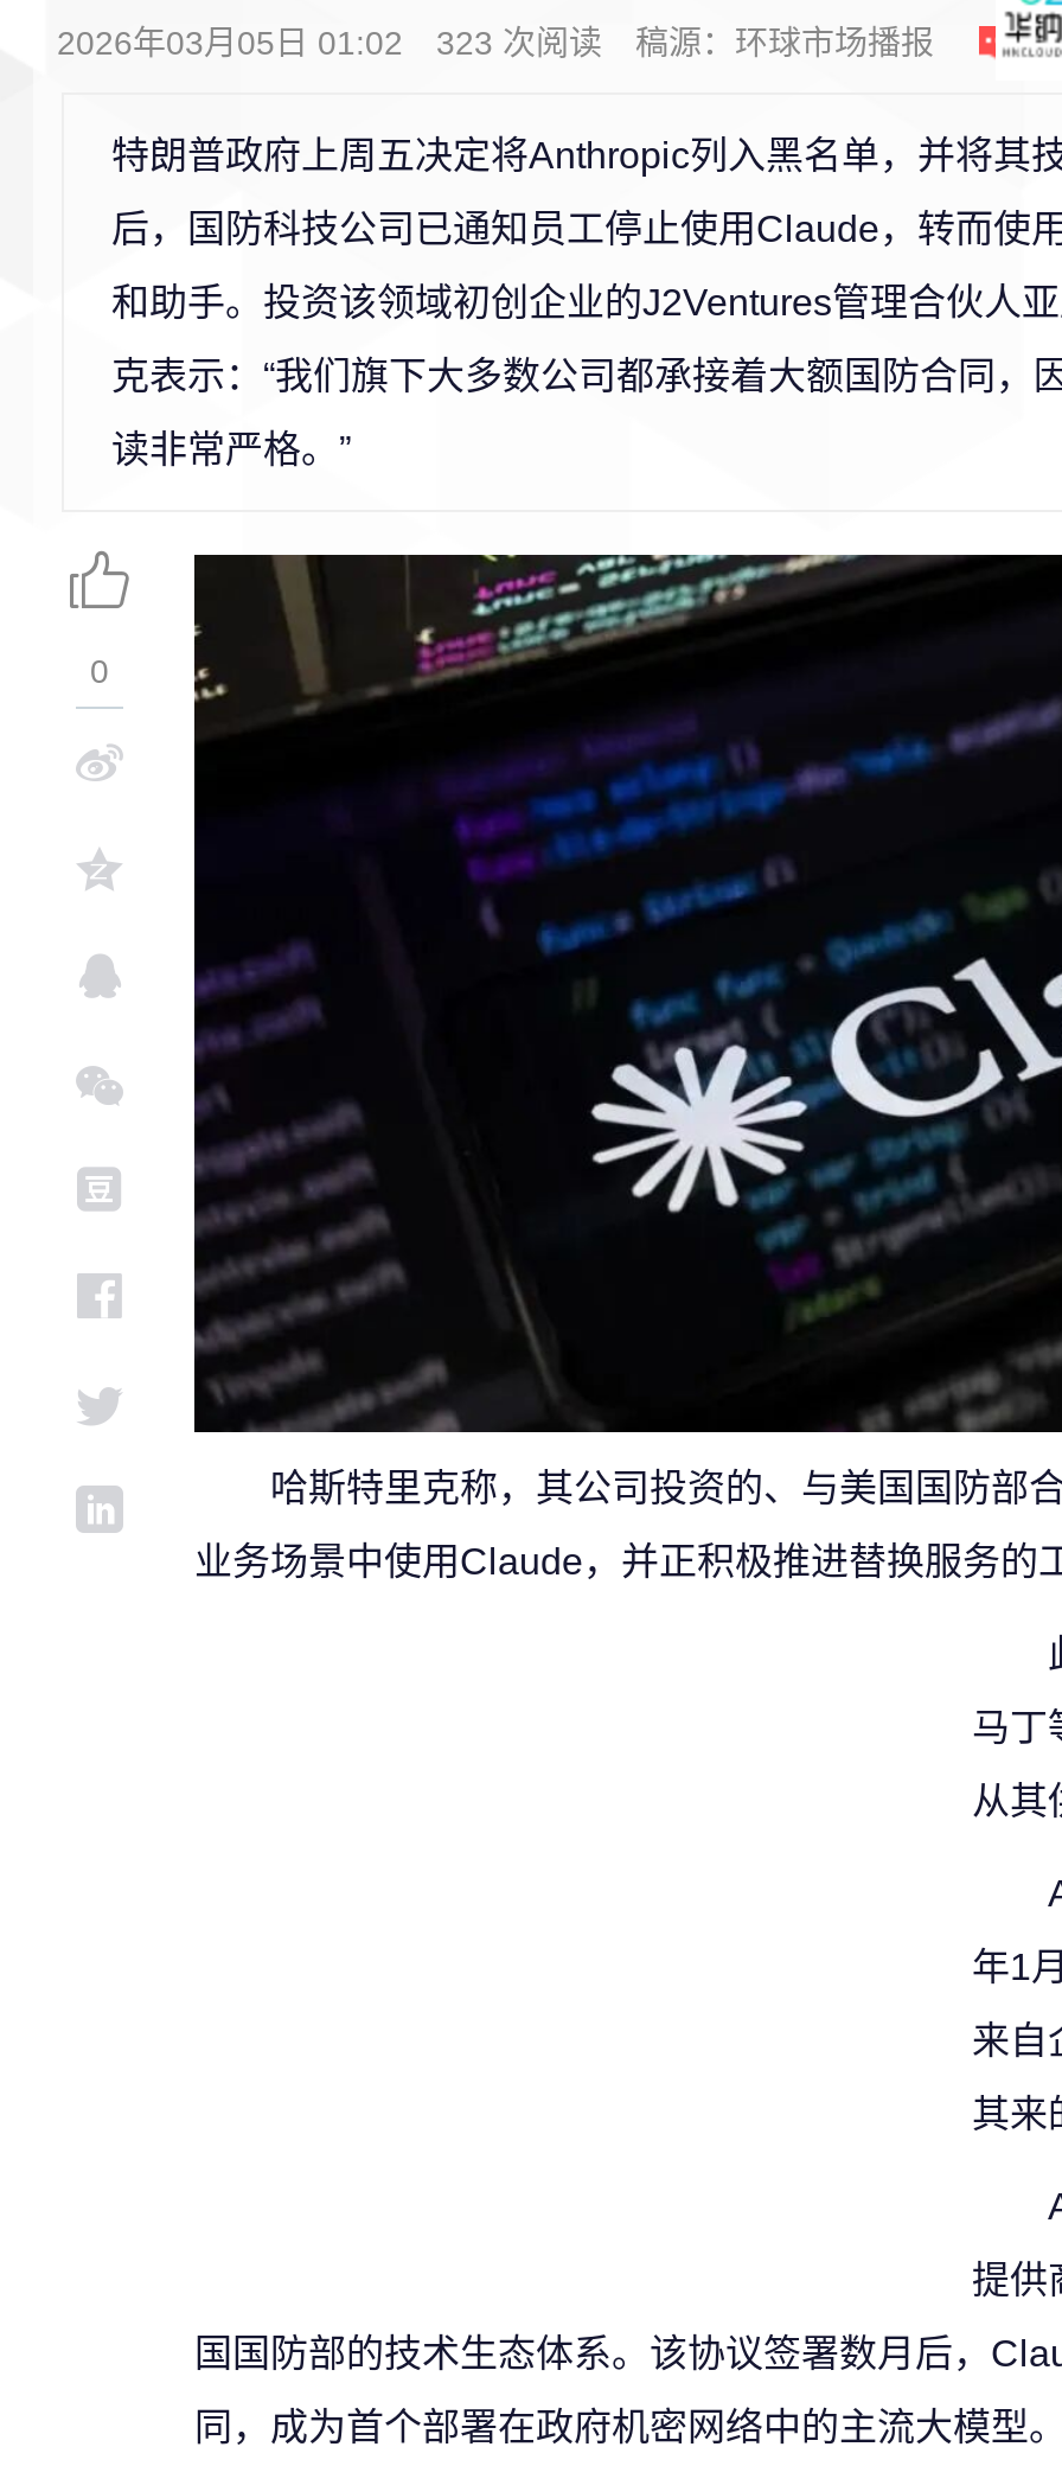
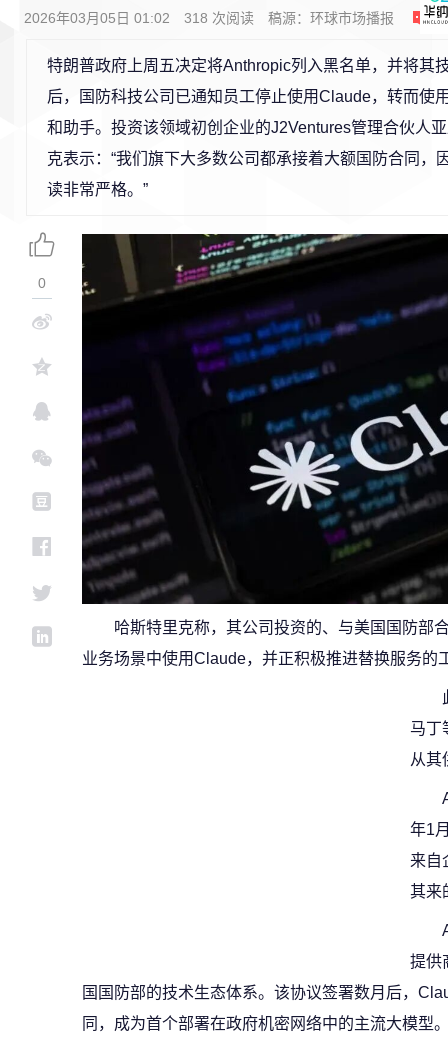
[57,24,934,62] 2026年03月05日 01:02 323次阅读 稿源：环球市场播报 -> [24,10,394,26] 2026年03月05日 01:02 318次阅读 稿源：环球市场播报

